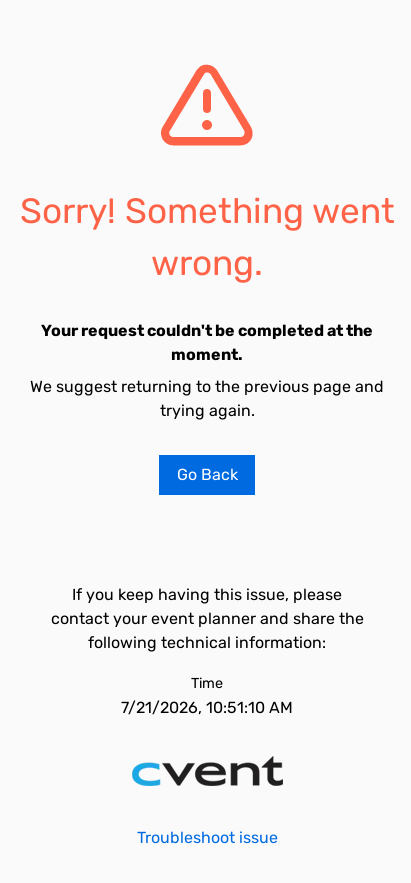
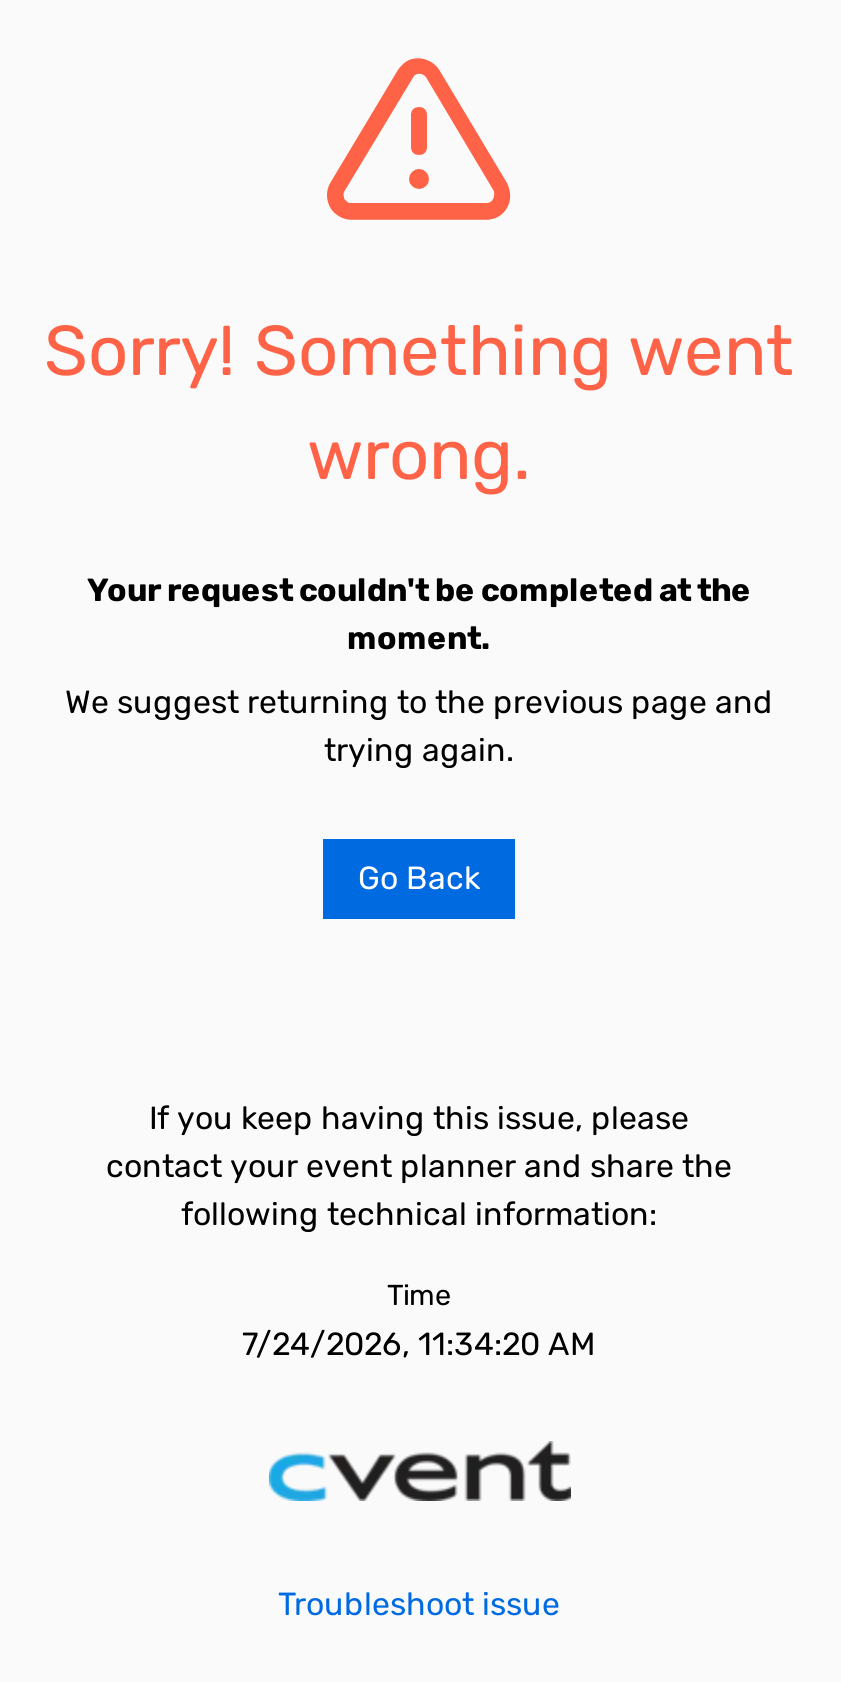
[121,698,293,717] 7/21/2026, 10:51:10 AM -> [242,1325,596,1363] 7/24/2026, 11:34:20 AM

